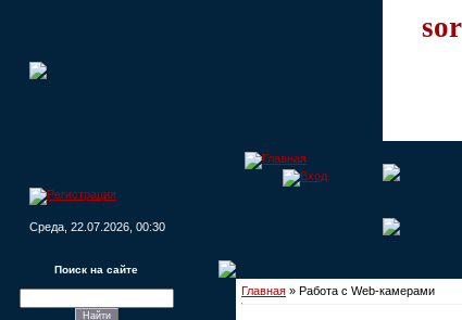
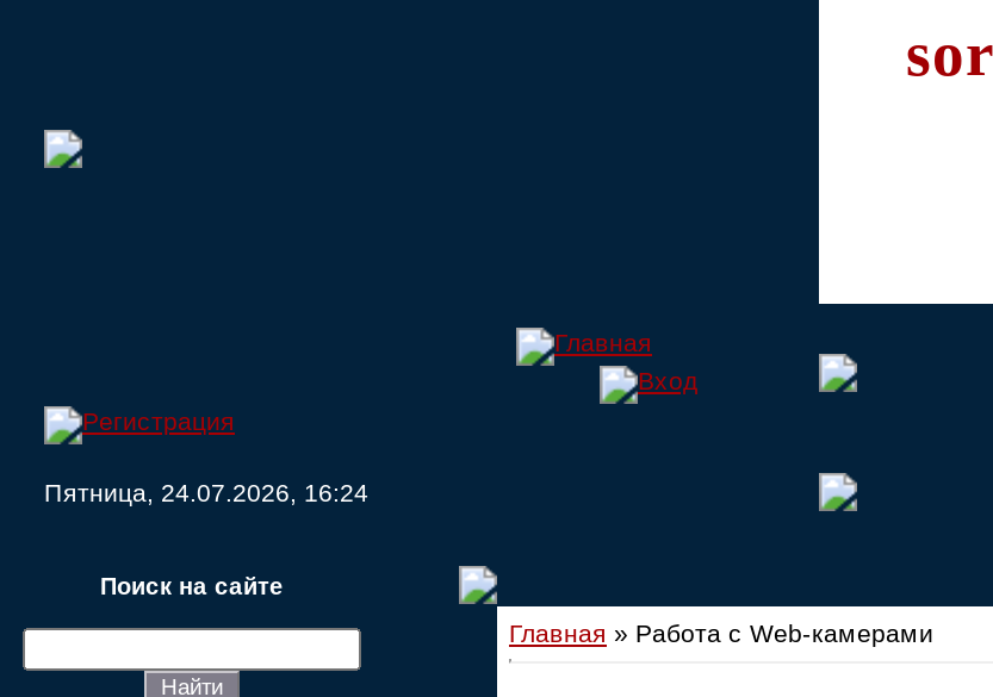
[29,220,165,233] Среда, 22.07.2026, 00:30 -> [44,478,368,506] Пятница, 24.07.2026, 16:24

